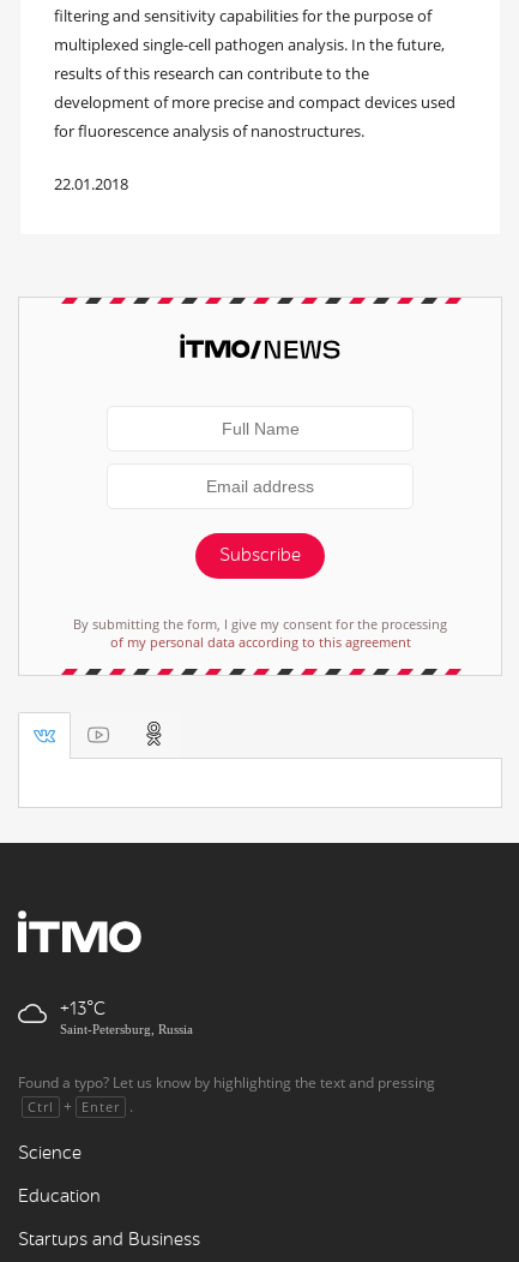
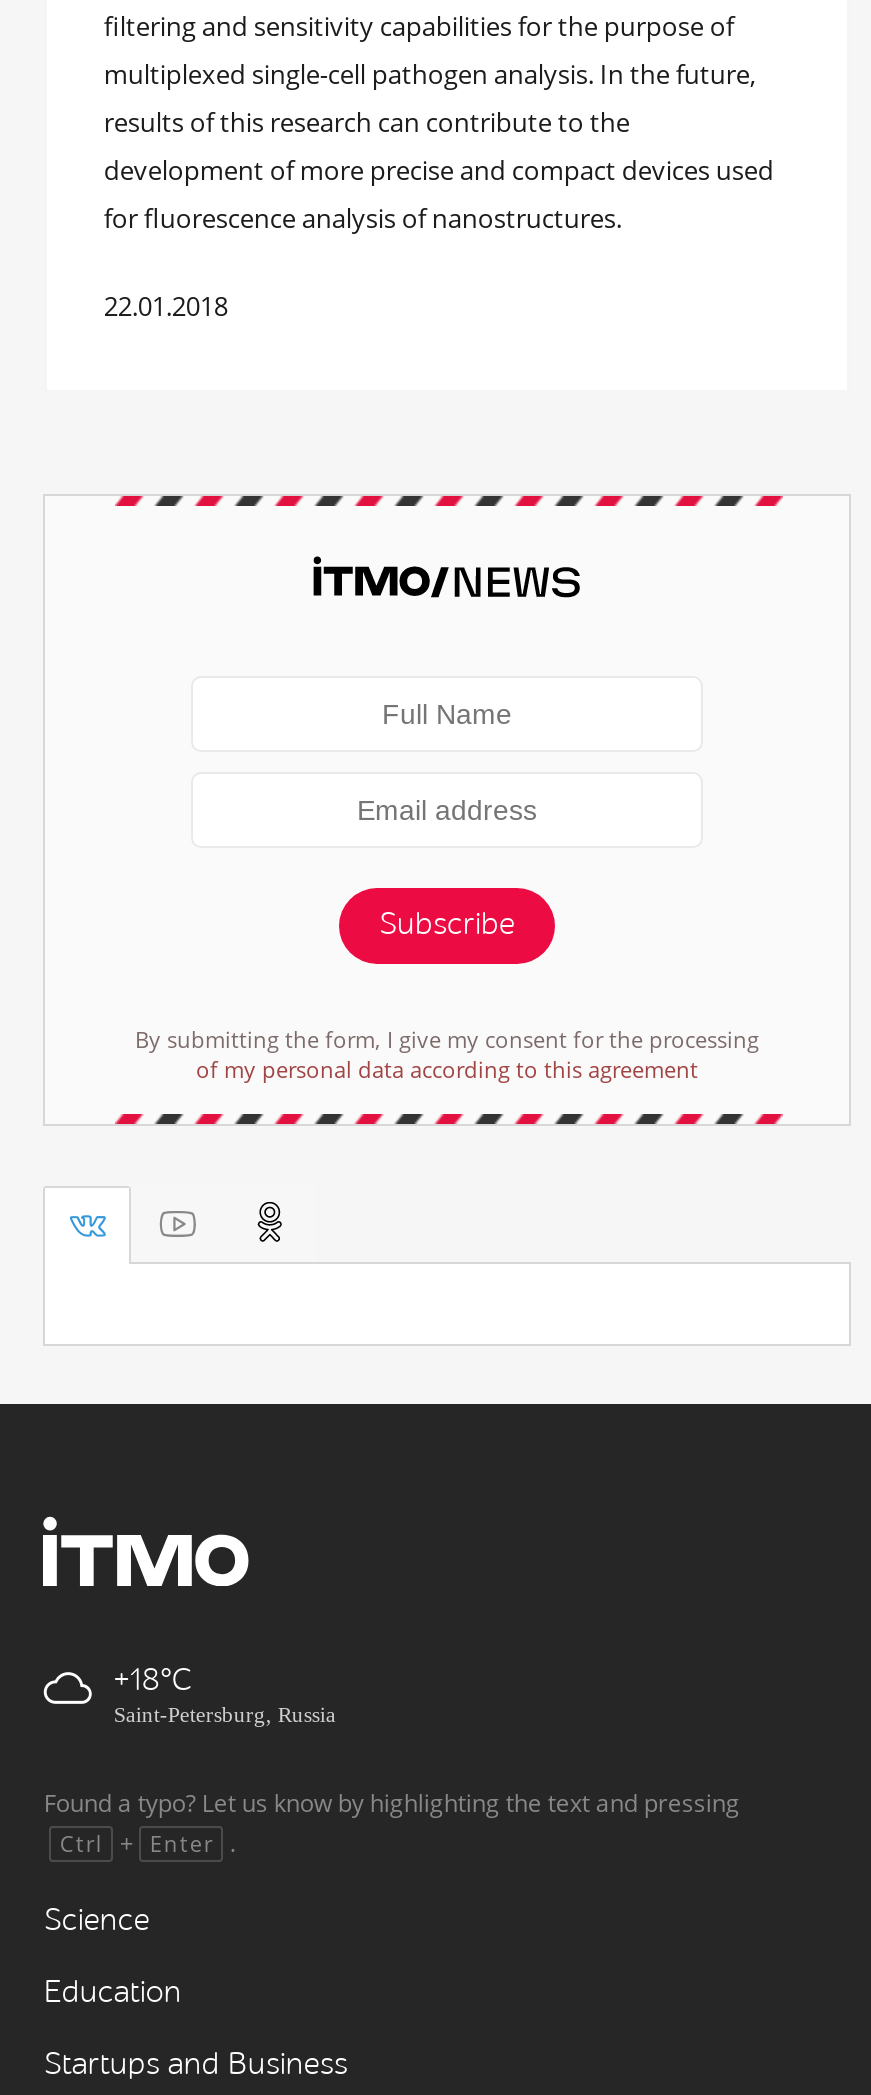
[60,998,87,1021] +13 -> [114,1662,160,1700] +18

